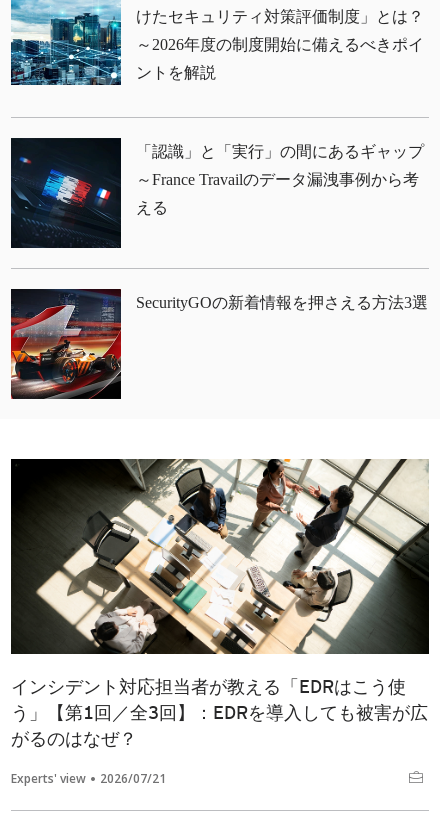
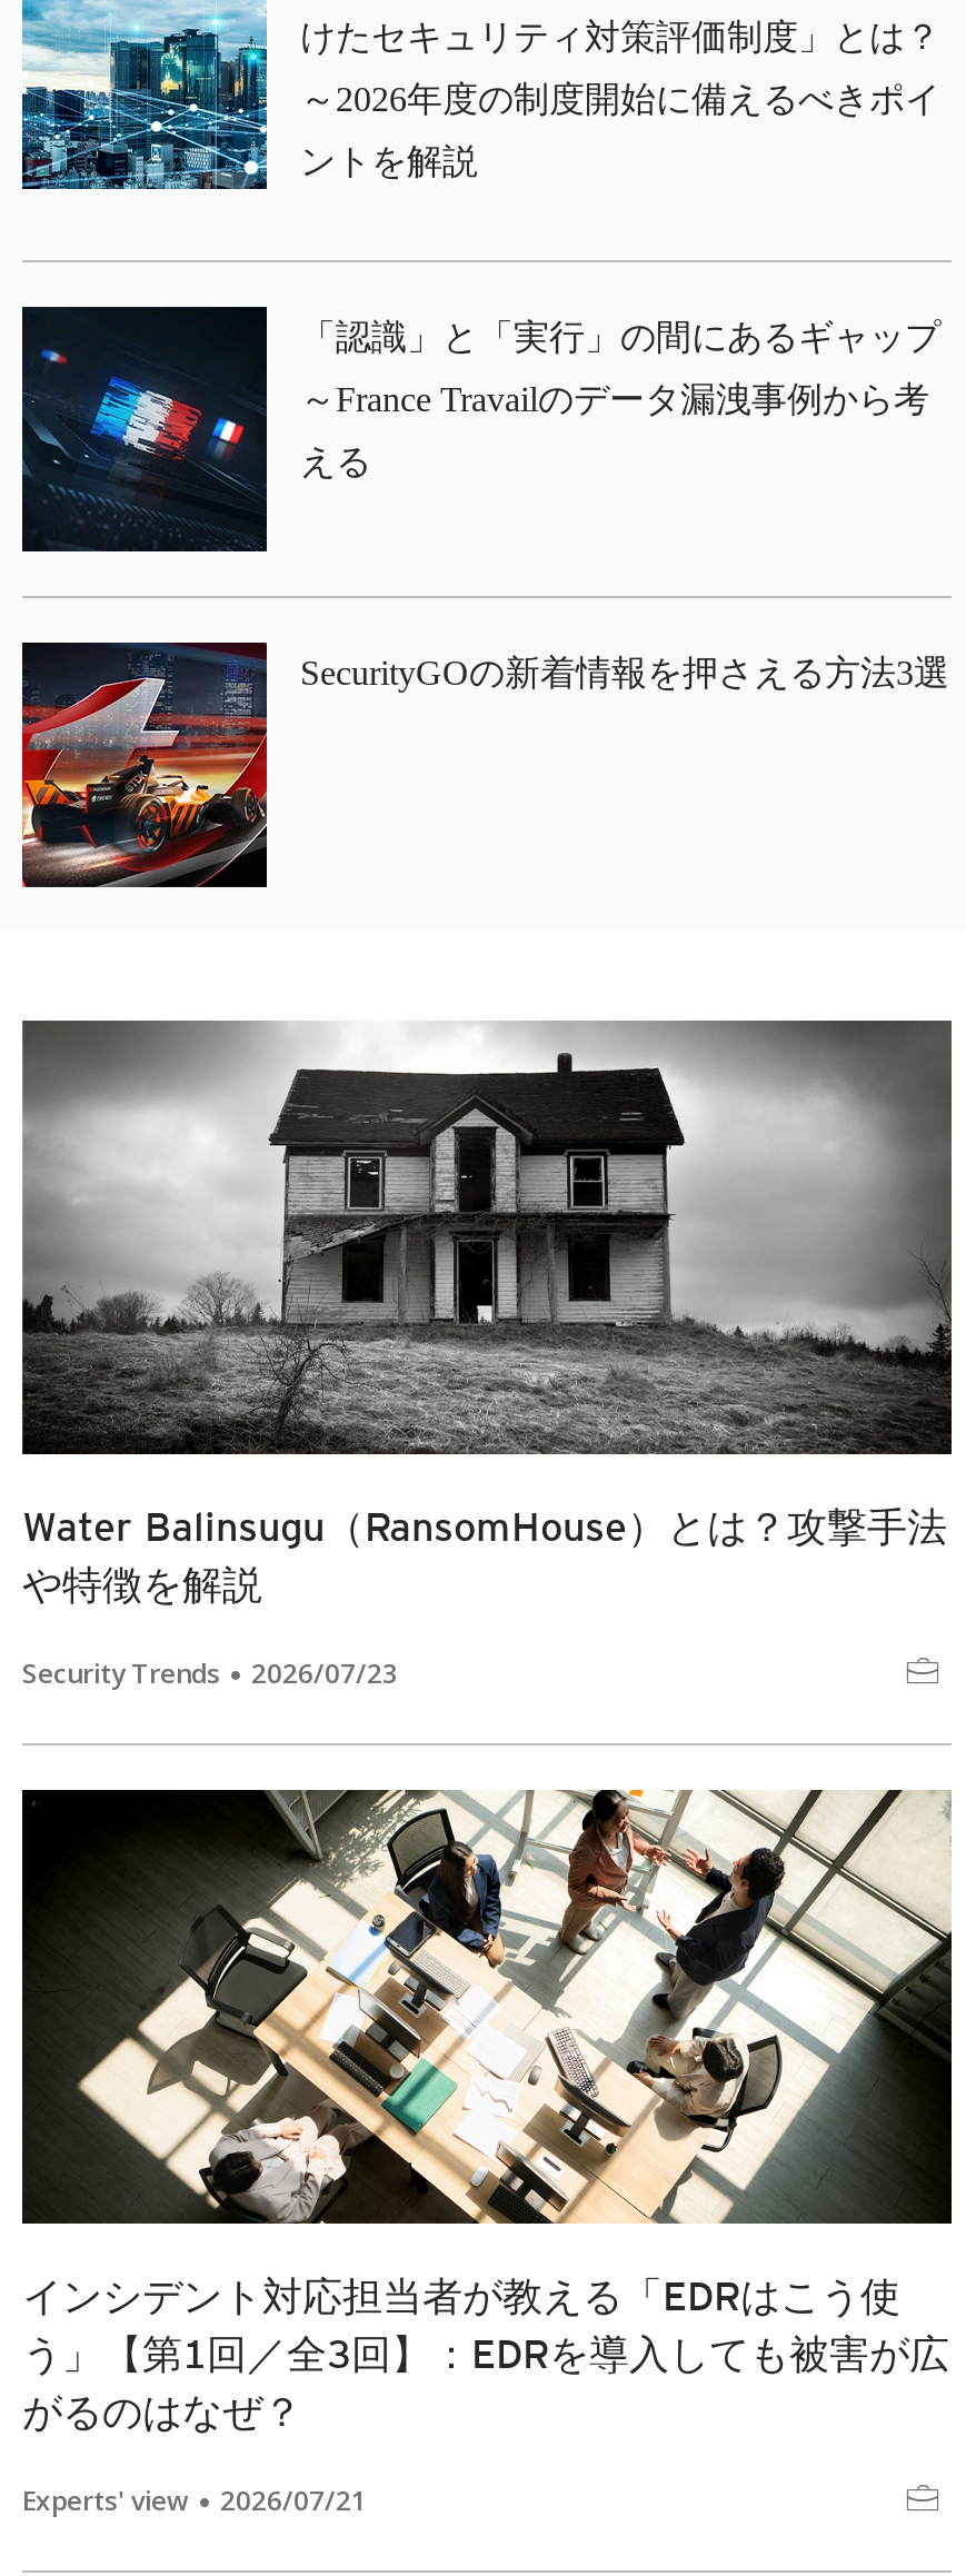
none -> [20,1018,954,1693] [image] | Water Balinsugu（RansomHouse）とは？攻撃手法 | や特徴を解説 | Security Trends | 2026/07/23

